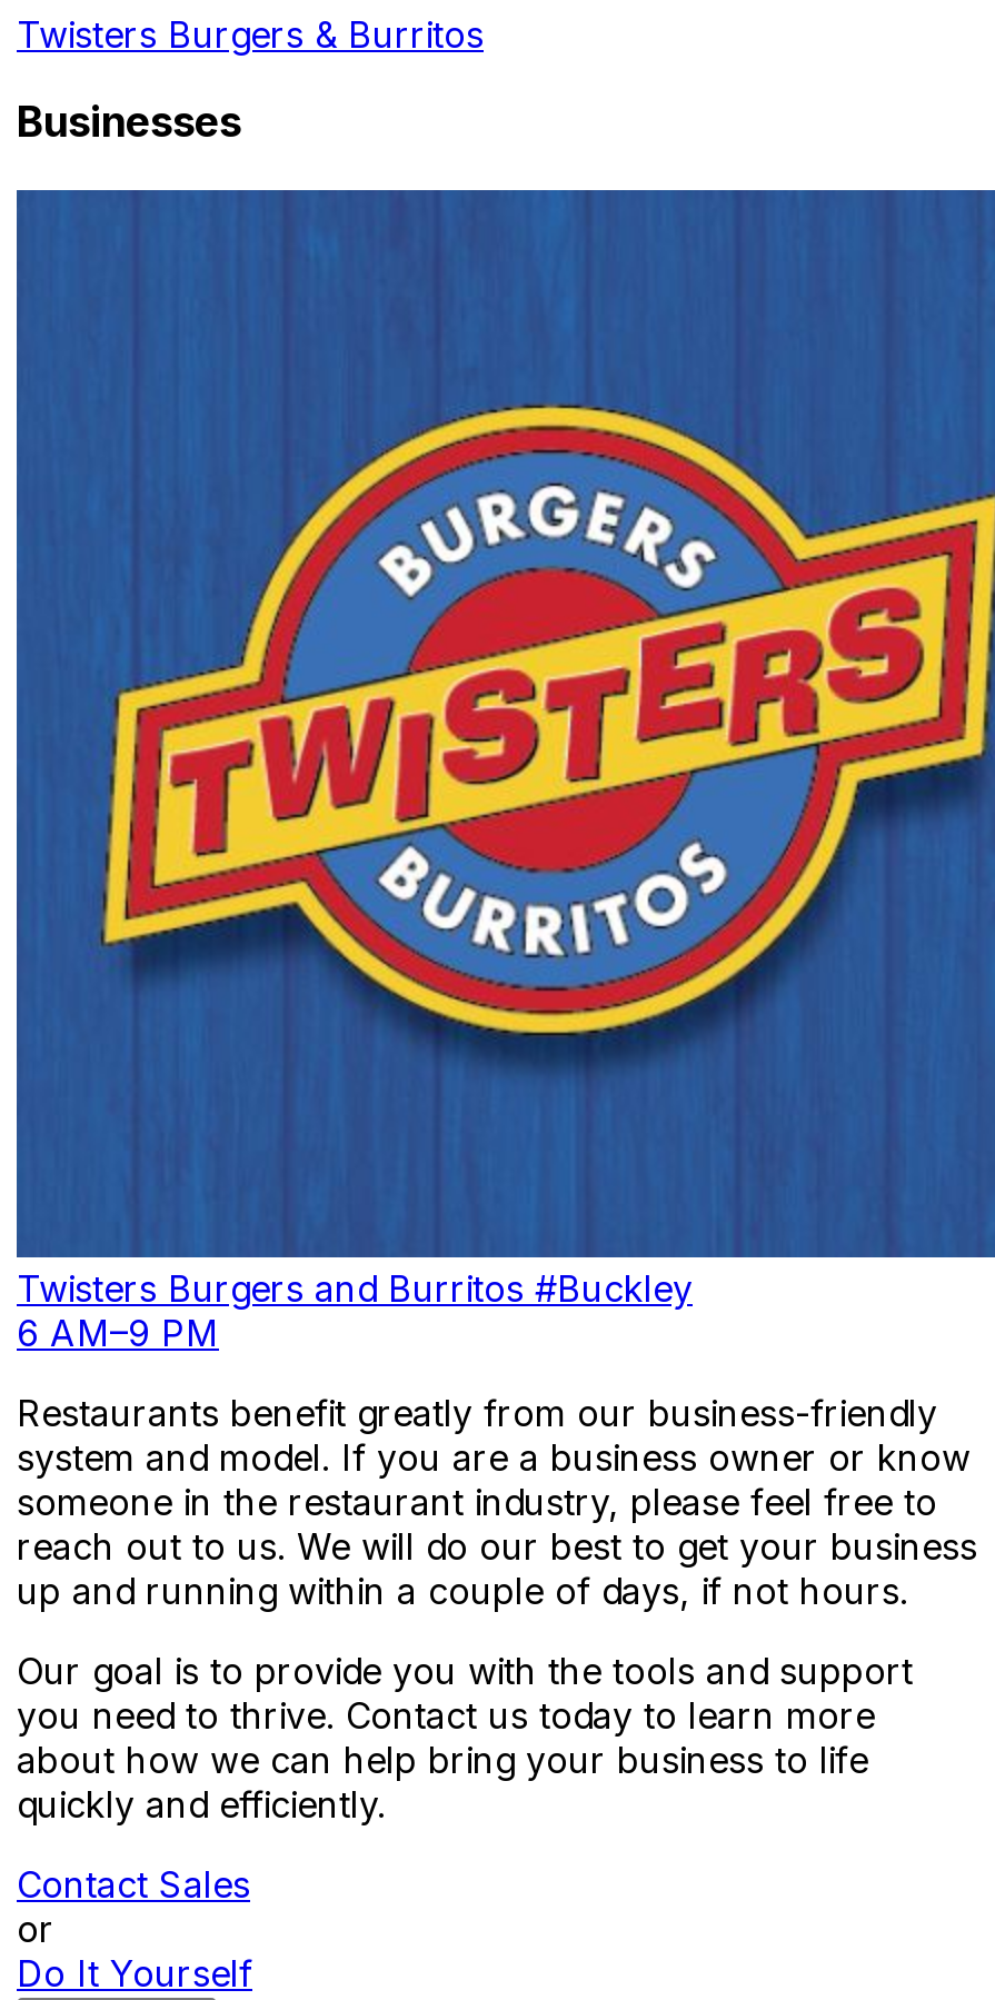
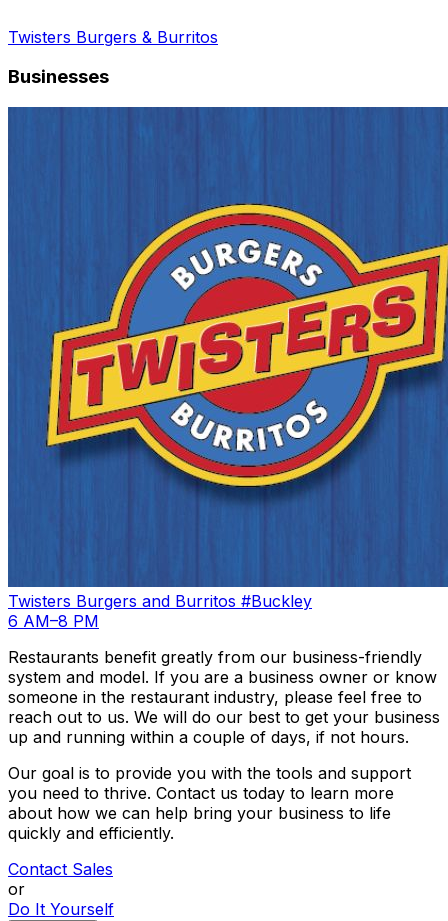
[17,1311,219,1356] 6 AM–9 PM -> [8,611,99,631] 6 AM–8 PM

